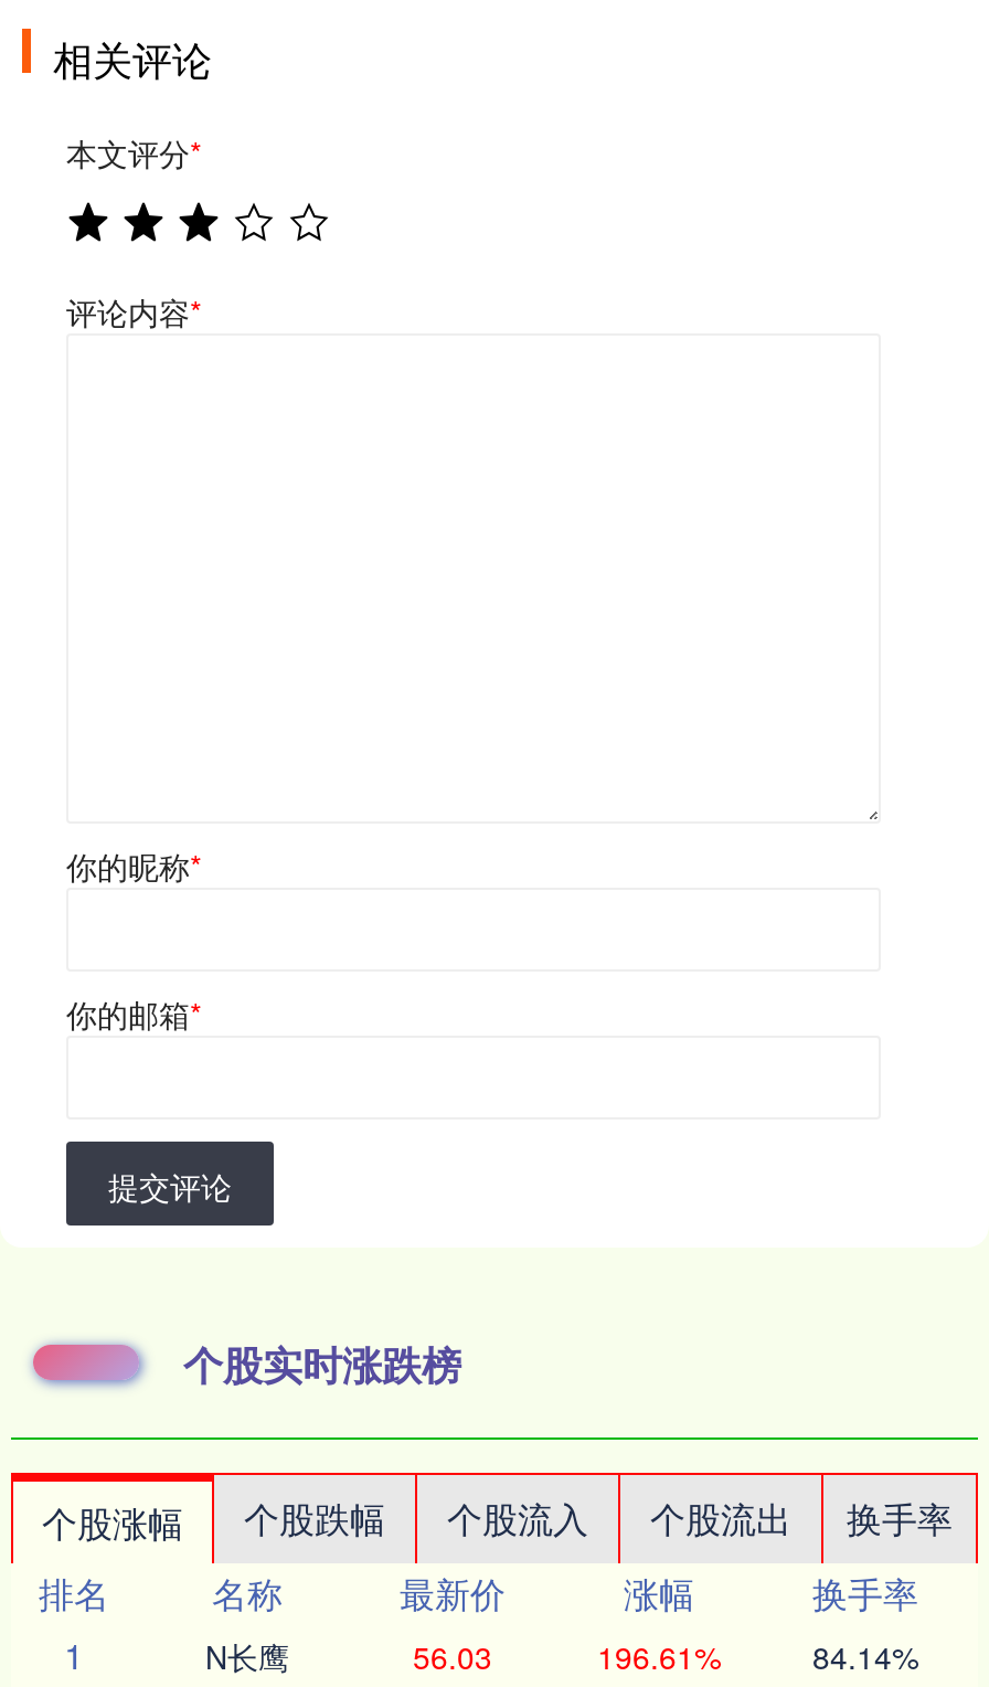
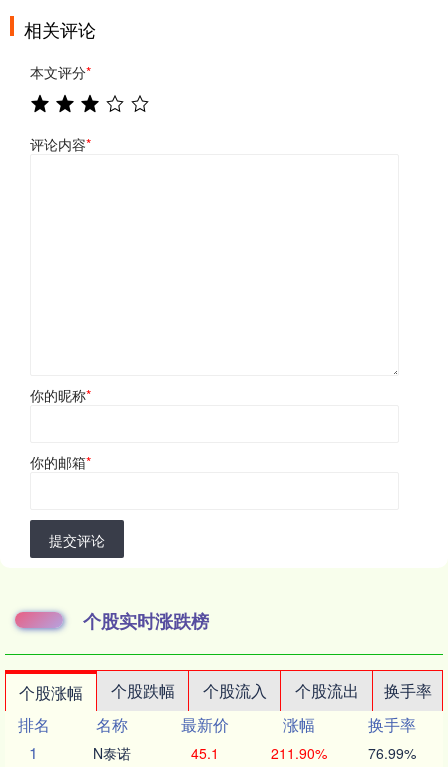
[205,1634,289,1679] N长鹰 -> [93,743,131,763] N泰诺
[413,1634,492,1679] 56.03 -> [191,743,219,763] 45.1
[597,1634,721,1679] 196.61% -> [270,743,326,763] 211.90%
[812,1634,918,1679] 84.14% -> [368,743,416,763] 76.99%

